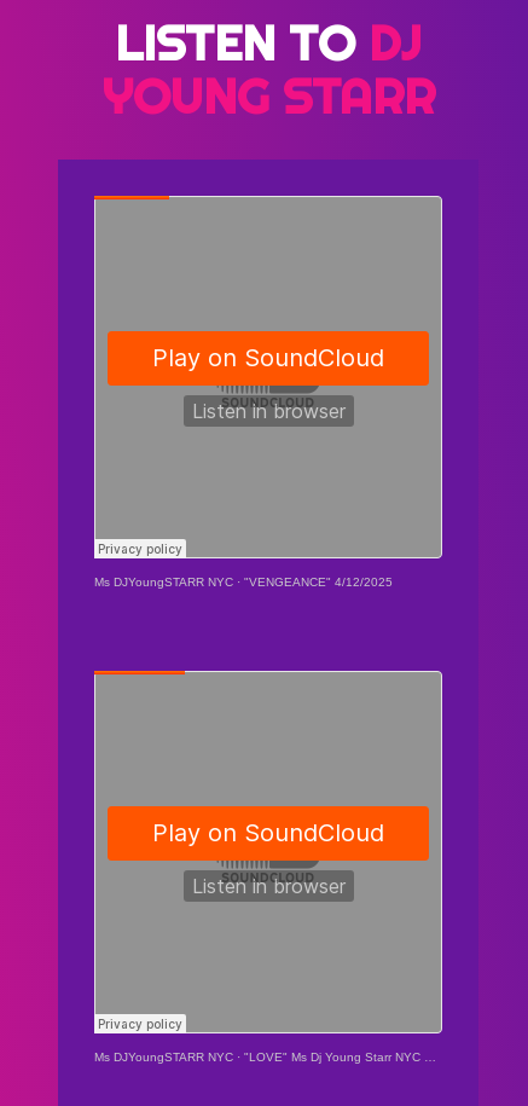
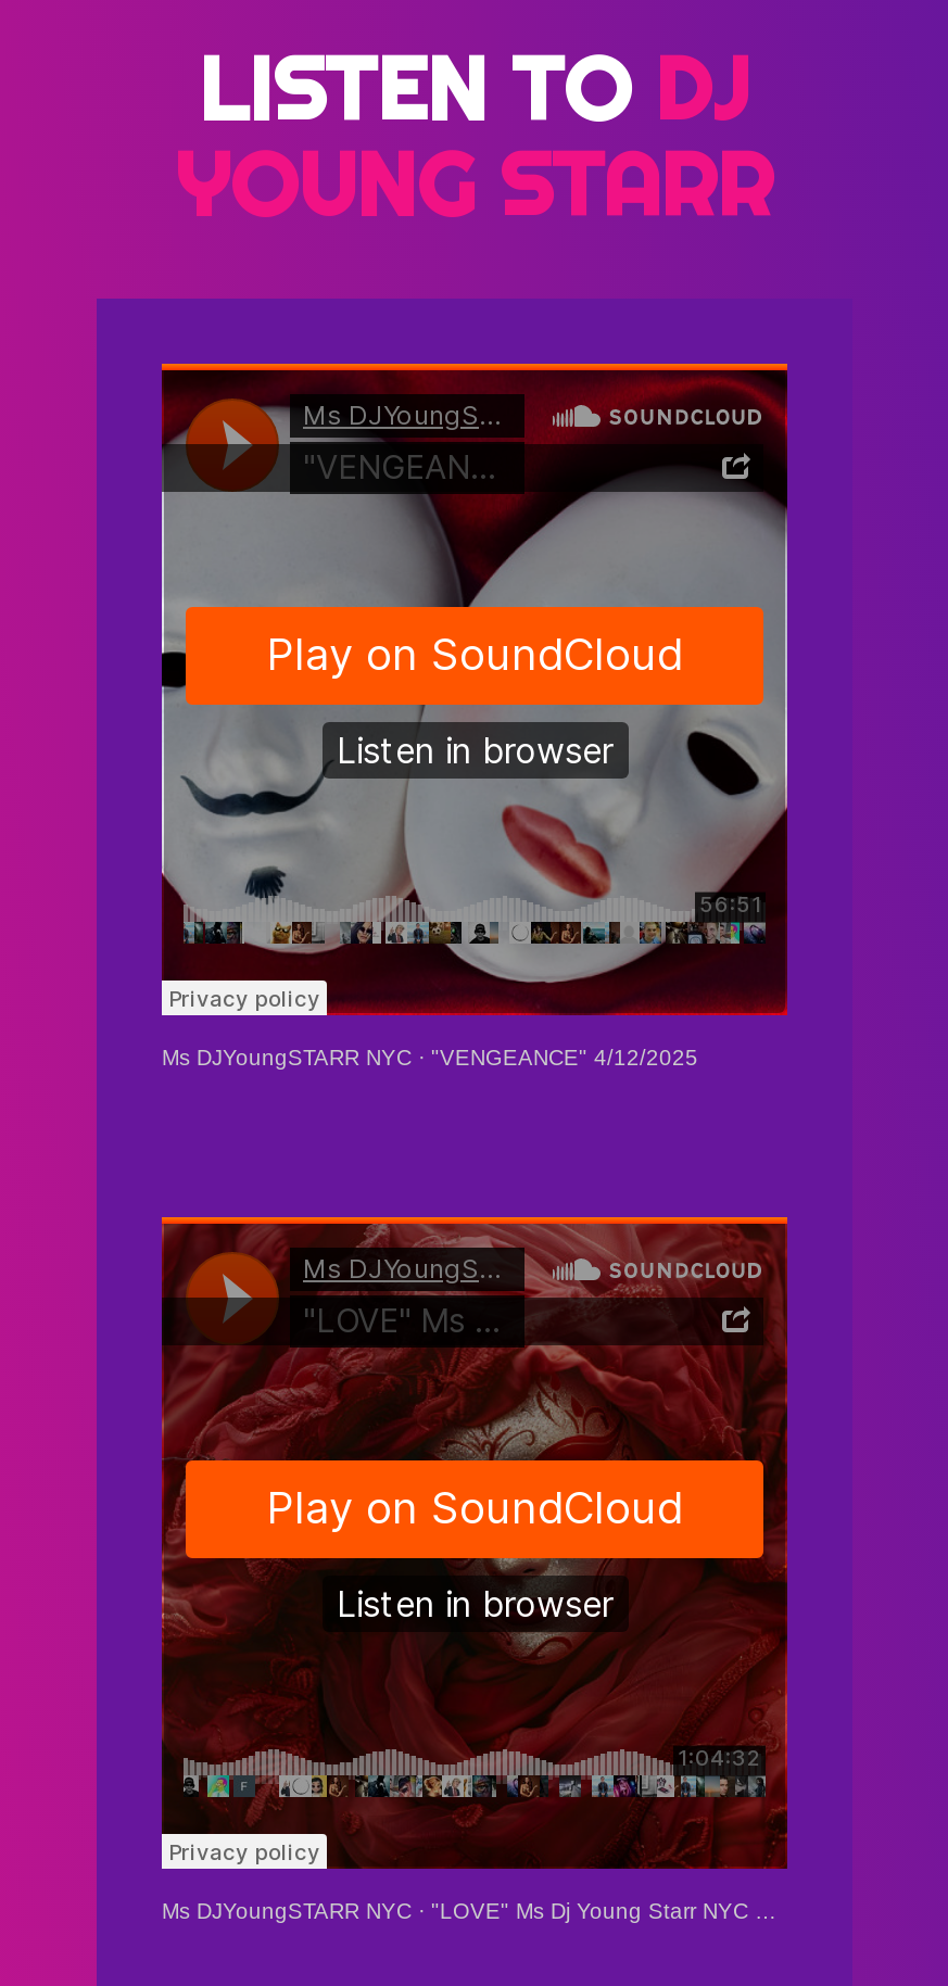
[93,195,443,560] [image] -> [160,362,789,1017] [image]
[93,670,443,1035] [image] -> [160,1215,789,1871] [image]

